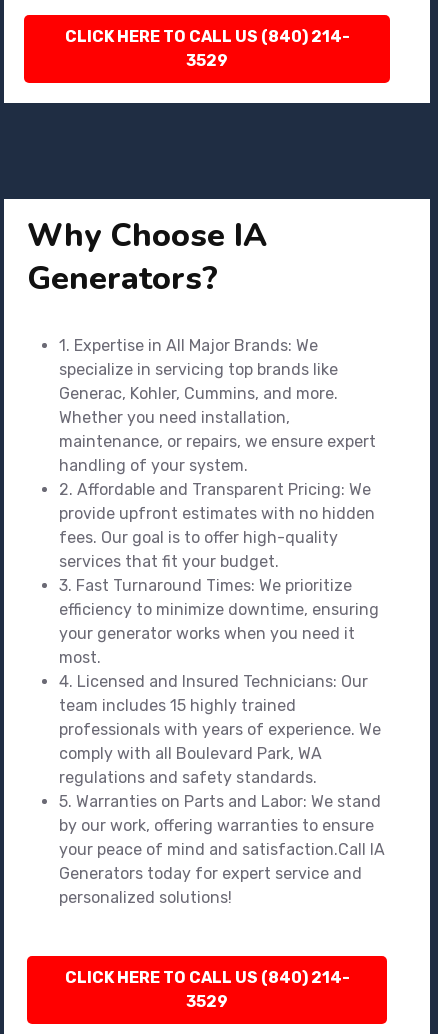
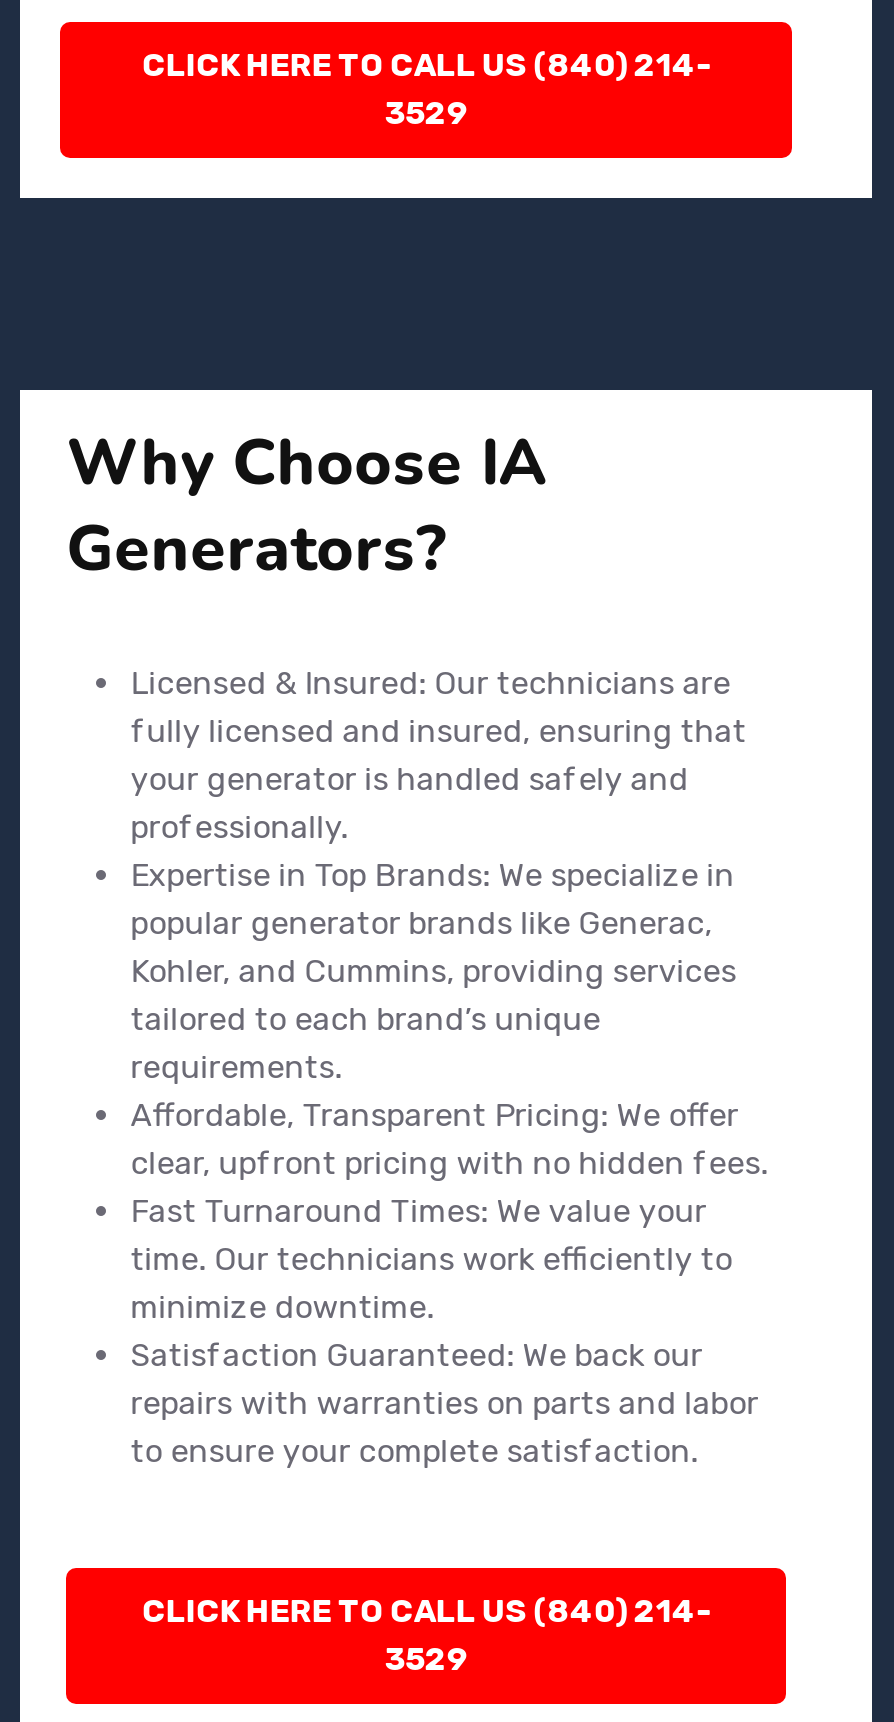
[59,336,385,907] 1. Expertise in All Major Brands: We | specialize in servicing top brands like | Generac, Kohler, Cummins, and more. | Whether you need installation, | maintenance, or repairs, we ensure expert | handling of your system. | 2. Affordable and Transparent Pricing: We | provide upfront estimates with no hidden | fees. Our goal is to offer high-quality | services that fit your budget. | 3. Fast Turnaround Times: We prioritize | efficiency to minimize downtime, ensuring | your generator works when you need it | most. | 4. Licensed and Insured Technicians: Our | team includes 15 highly trained | professionals with years of experience. We | comply with all Boulevard Park, WA | regulations and safety standards. | 5. Warranties on Parts and Labor: We stand | by our work, offering warranties to ensure | your peace of mind and satisfaction.Call IA | Generators today for expert service and | personalized solutions! -> [130,664,768,1470] Licensed & Insured: Our technicians are | fully licensed and insured, ensuring that | your generator is handled safely and | professionally. | Expertise in Top Brands: We specialize in | popular generator brands like Generac, | Kohler, and Cummins, providing services | tailored to each brand’s unique | requirements. | Affordable, Transparent Pricing: We offer | clear, upfront pricing with no hidden fees. | Fast Turnaround Times: We value your | time. Our technicians work efficiently to | minimize downtime. | Satisfaction Guaranteed: We back our | repairs with warranties on parts and labor | to ensure your complete satisfaction.

